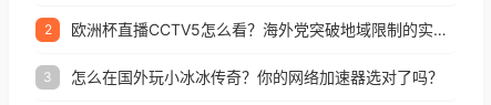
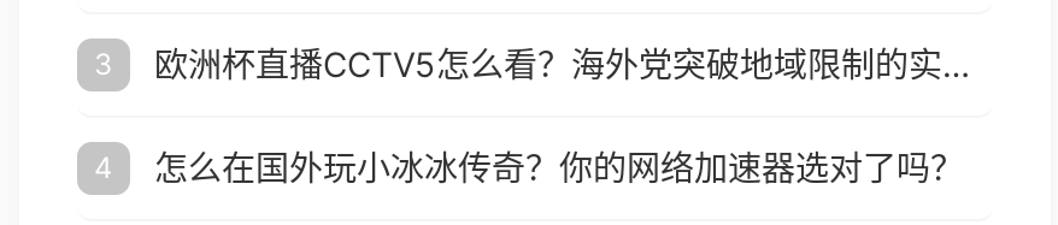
[44,21,52,37] 2 -> [94,45,113,81] 3
[43,68,443,86] 3 怎么在国外玩小冰冰传奇？你的网络加速器选对了吗？ -> [94,147,964,188] 4 怎么在国外玩小冰冰传奇？你的网络加速器选对了吗？

